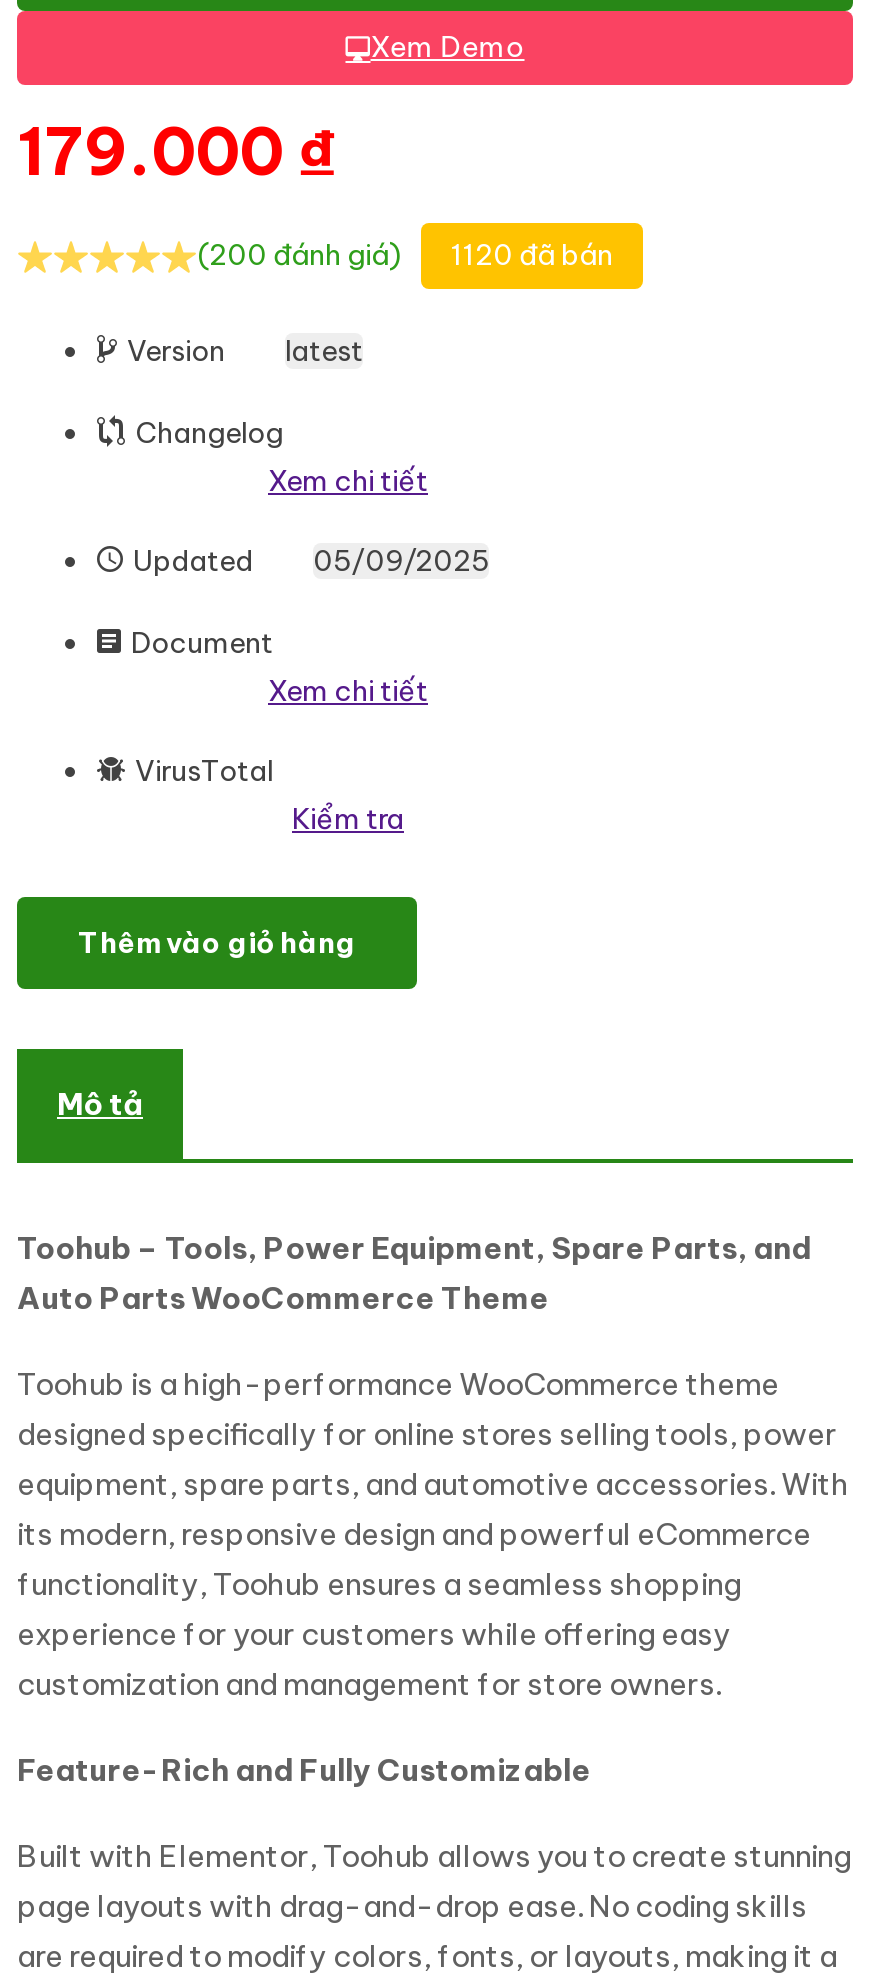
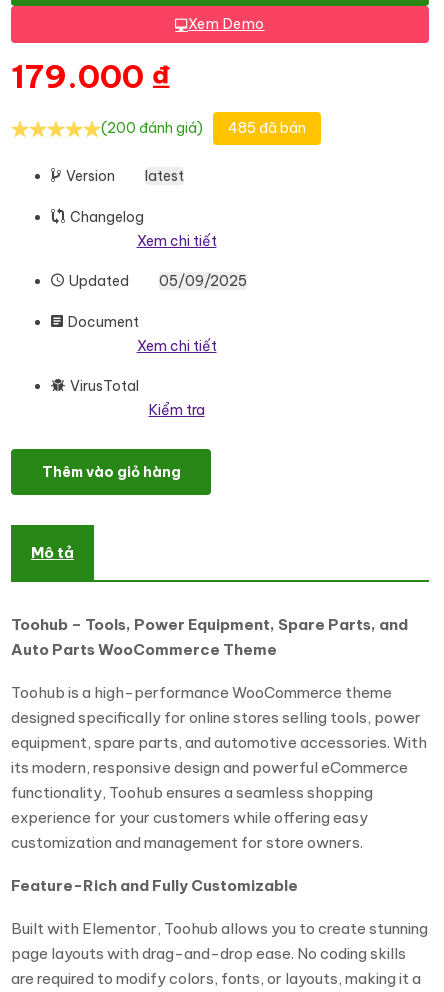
[197,237,613,273] (200 đánh giá) 1120 đã bán -> [101,119,306,137] (200 đánh giá) 485 đã bán

